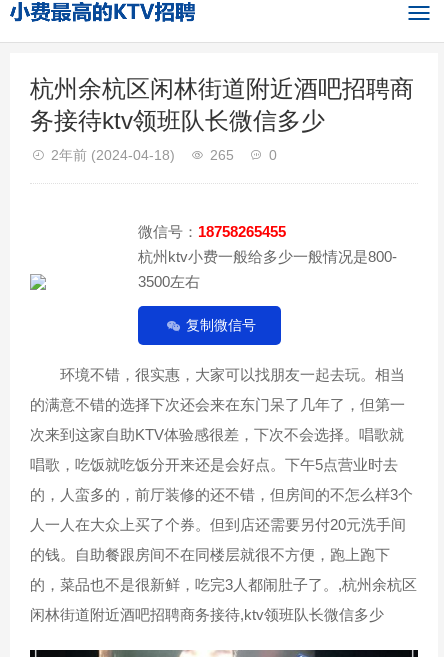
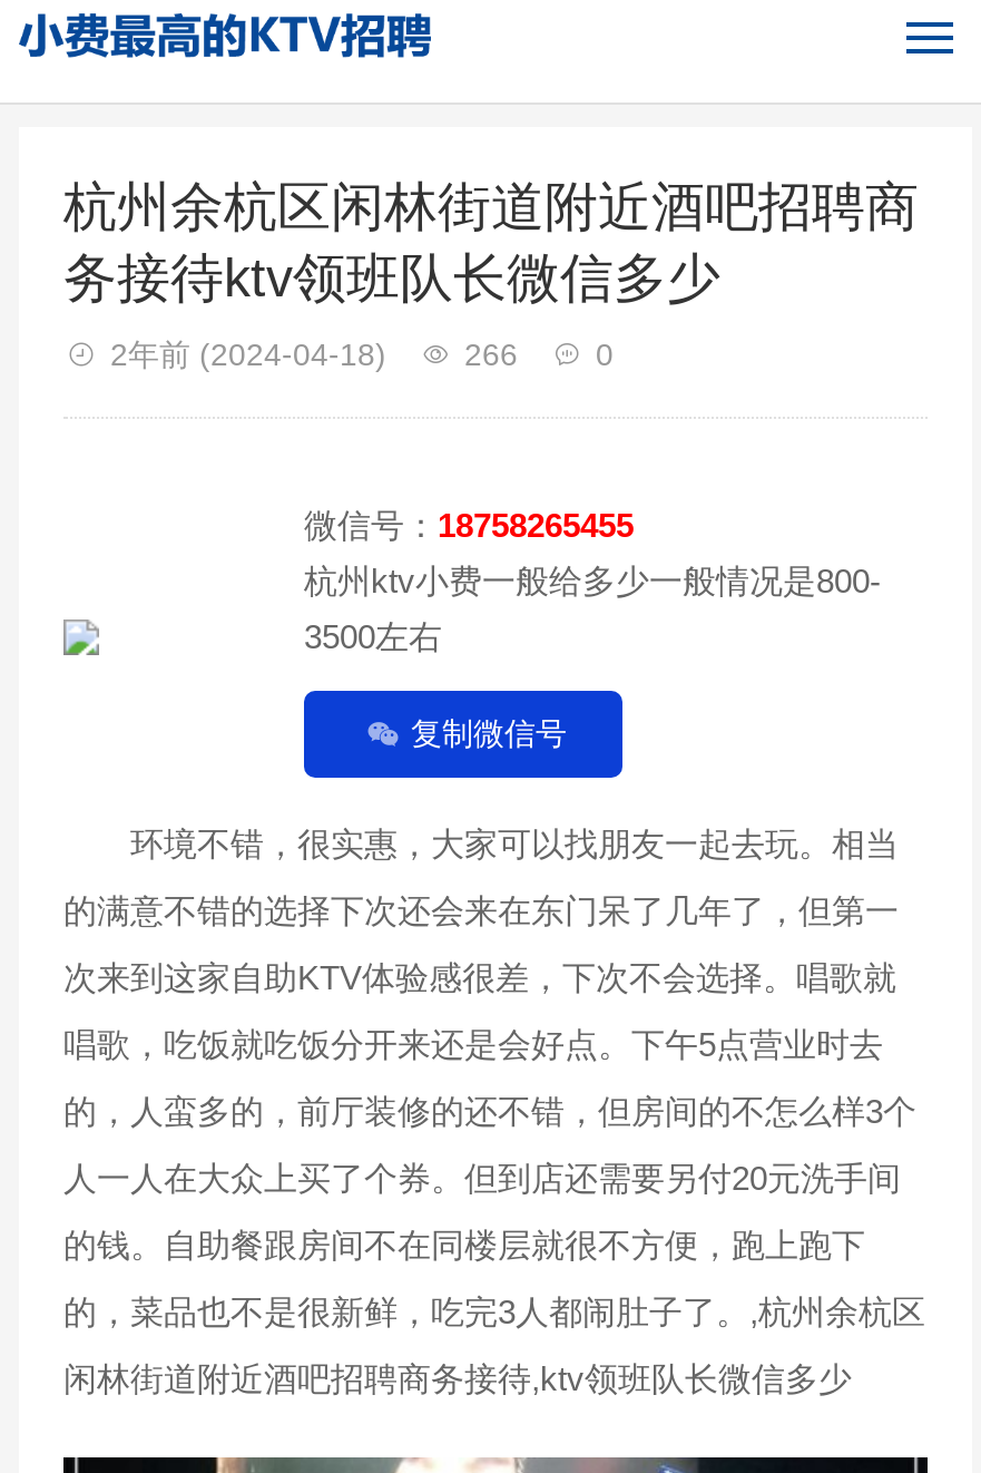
[210,147,234,163] 265 -> [464,336,518,372] 266

